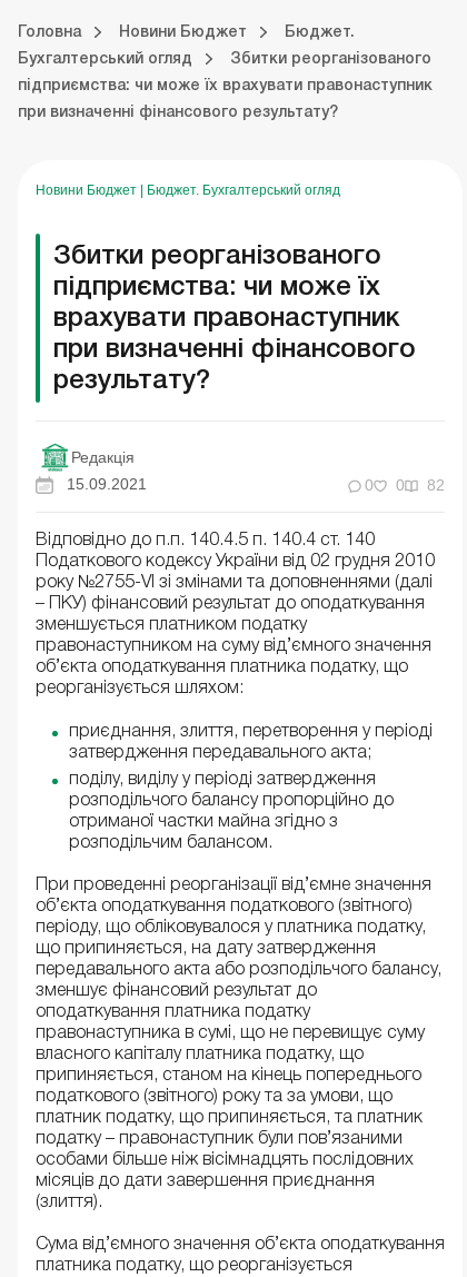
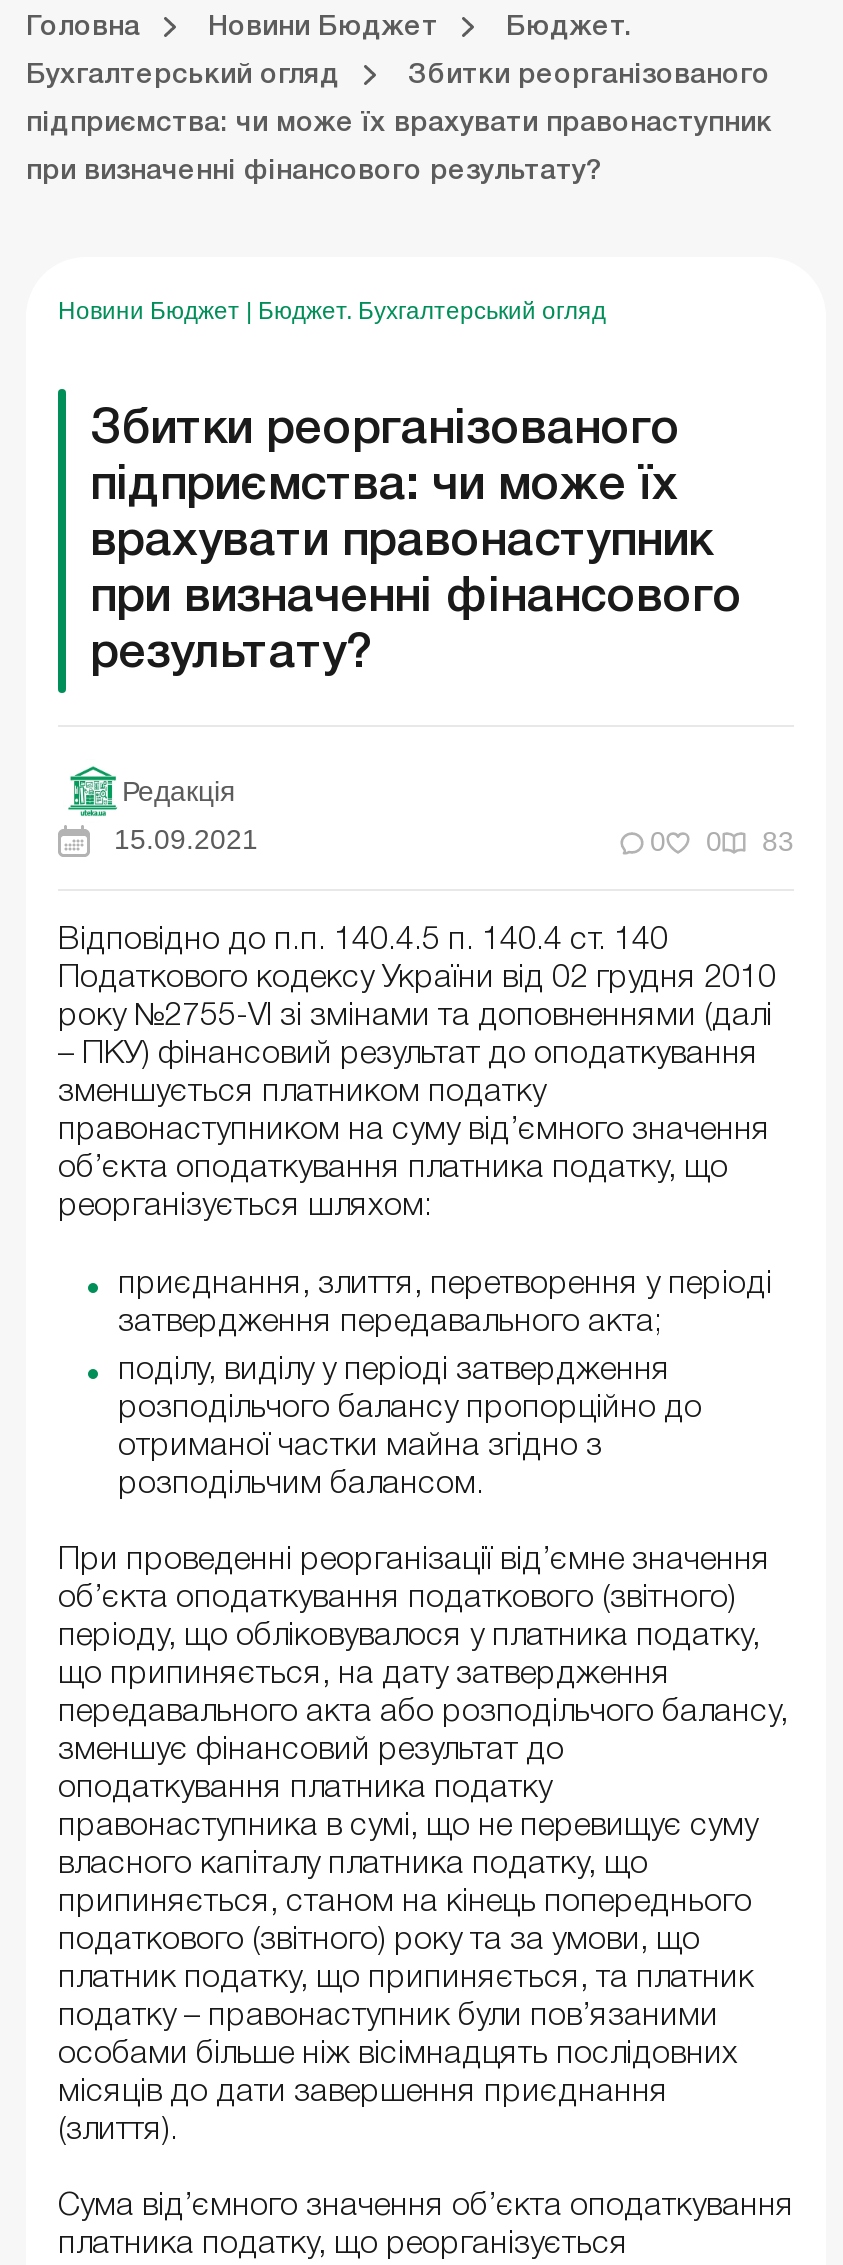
[427,476,445,494] 82 -> [762,824,794,856] 83

